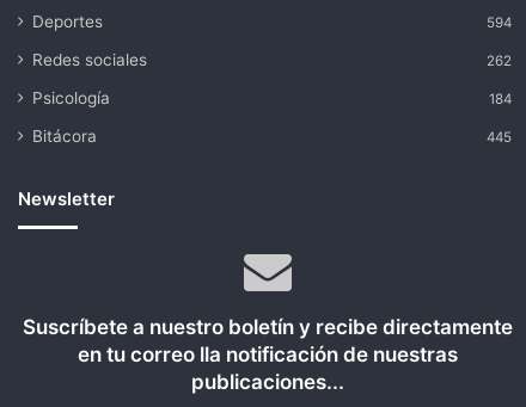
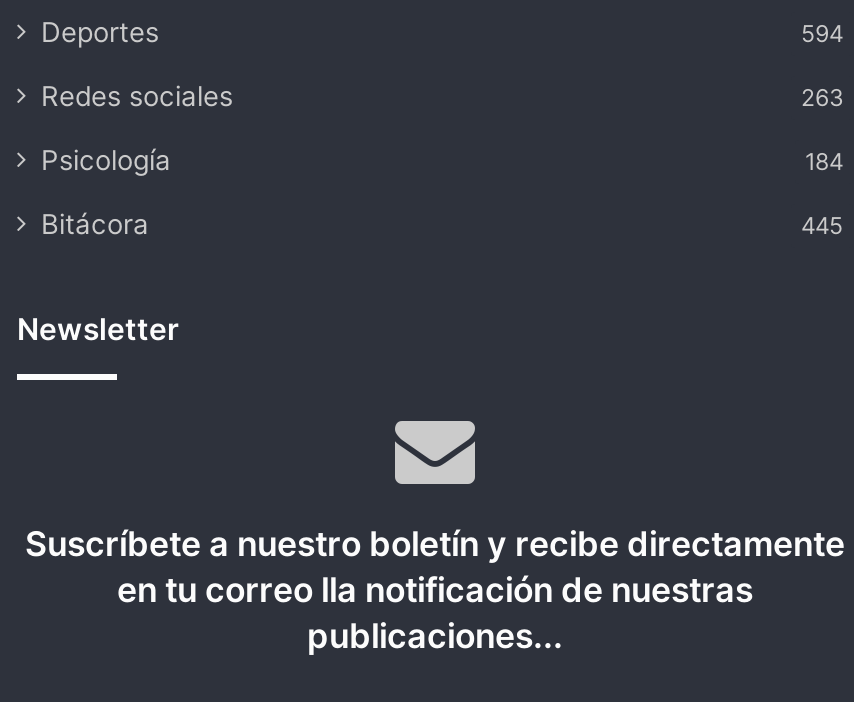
[487,53,512,69] 262 -> [801,84,843,112] 263

